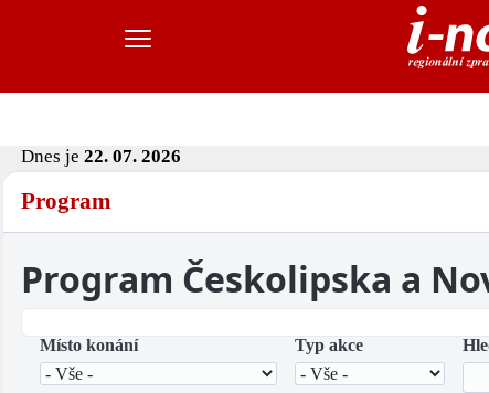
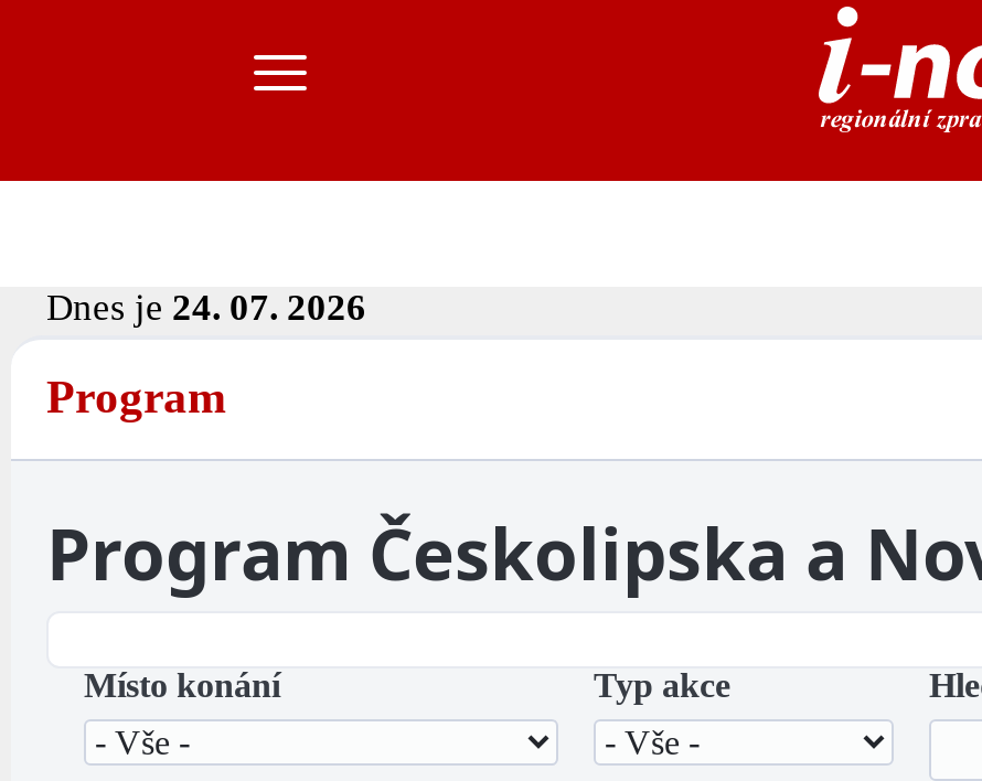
[21,146,181,167] Dnes je 22. 07. 2026 -> [46,288,366,330] Dnes je 24. 07. 2026

